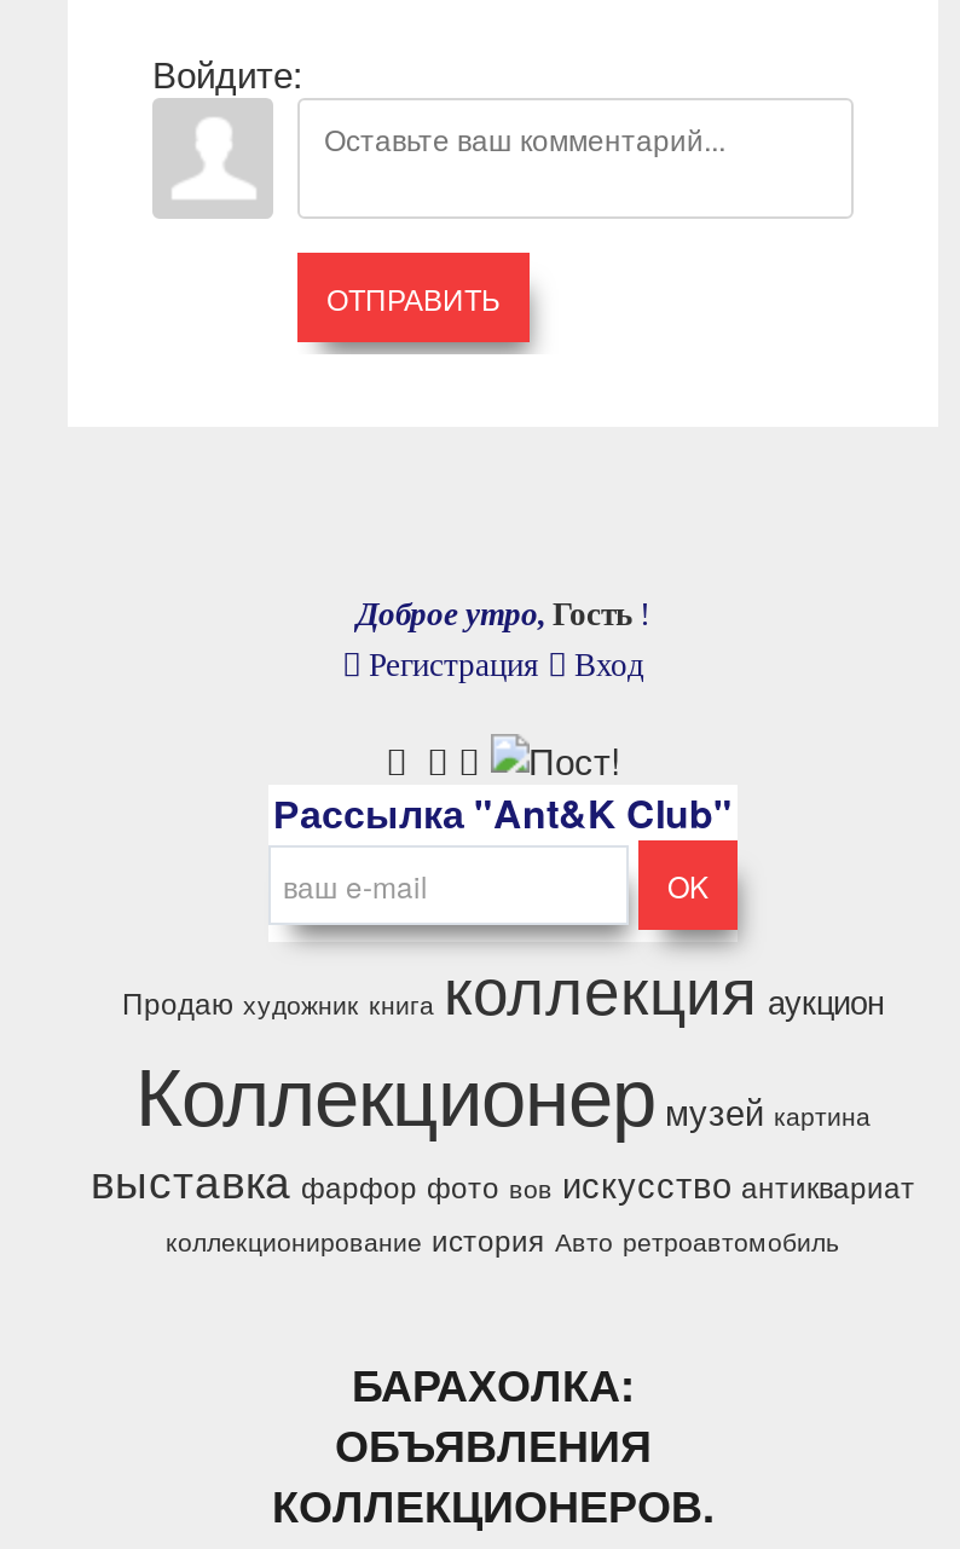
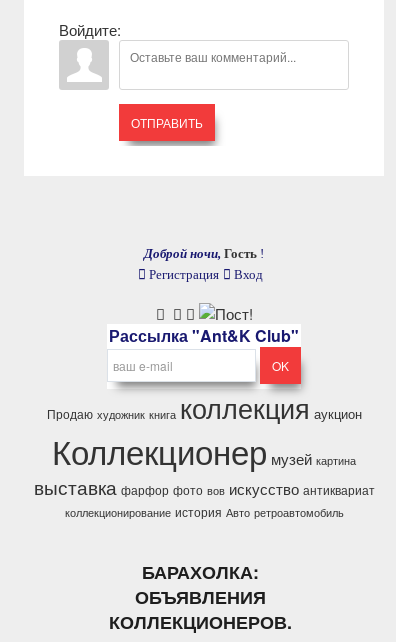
[357,596,649,632] Доброе утро, Гость ! -> [144,246,264,261] Доброй ночи, Гость !

